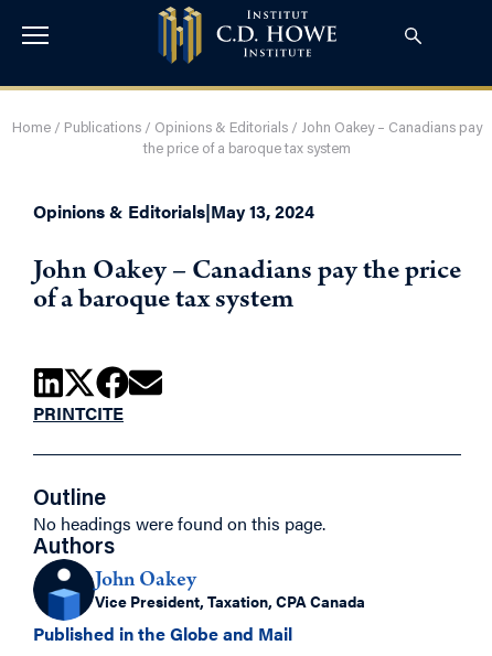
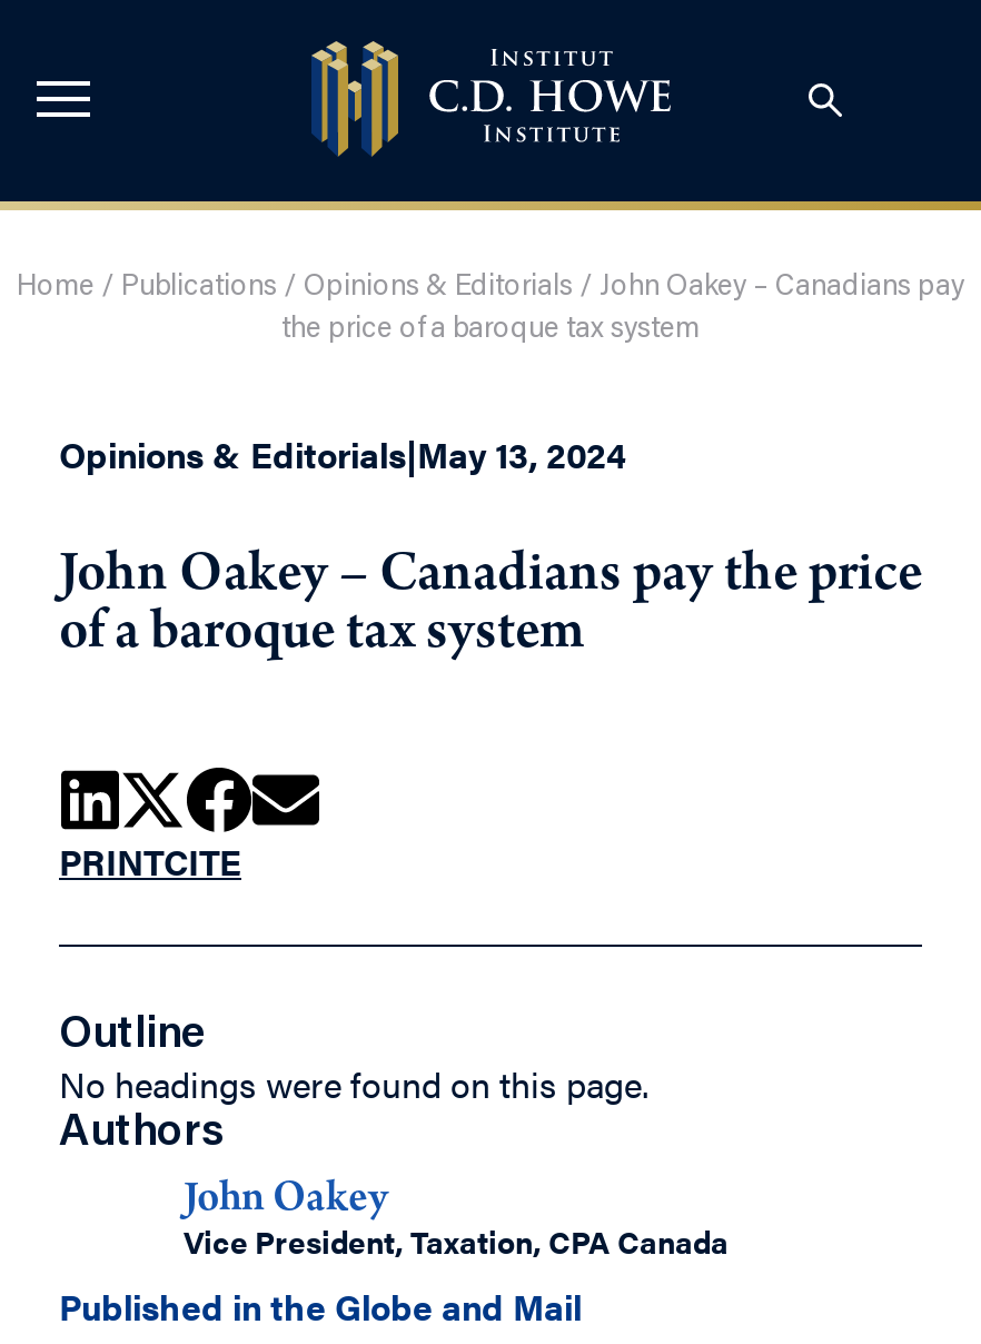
[32,562,92,619] [image] -> none

